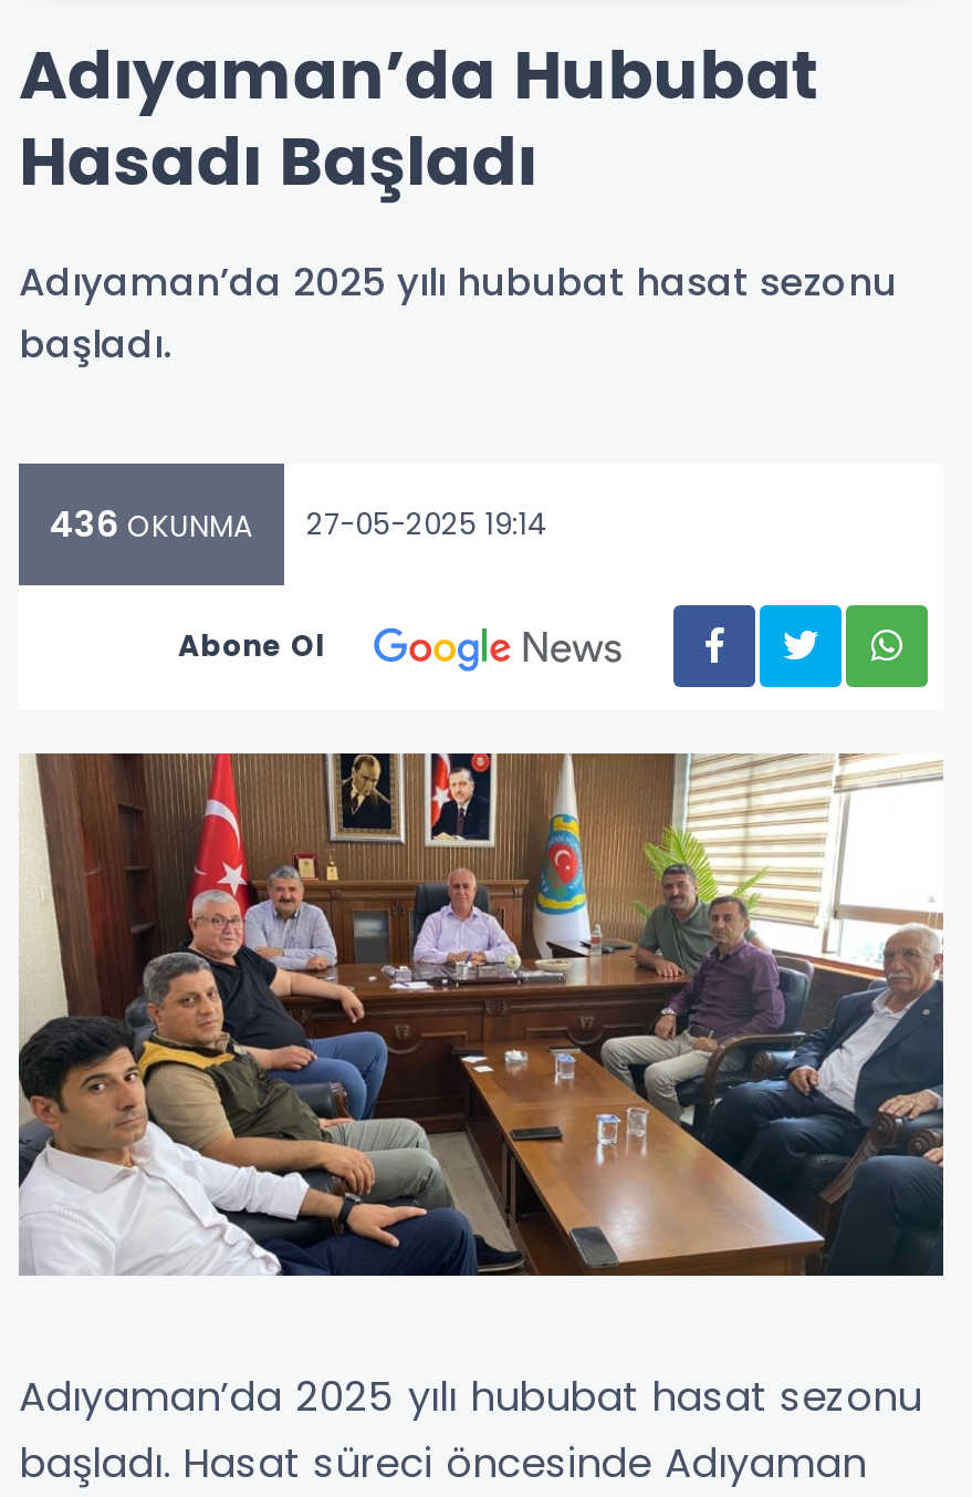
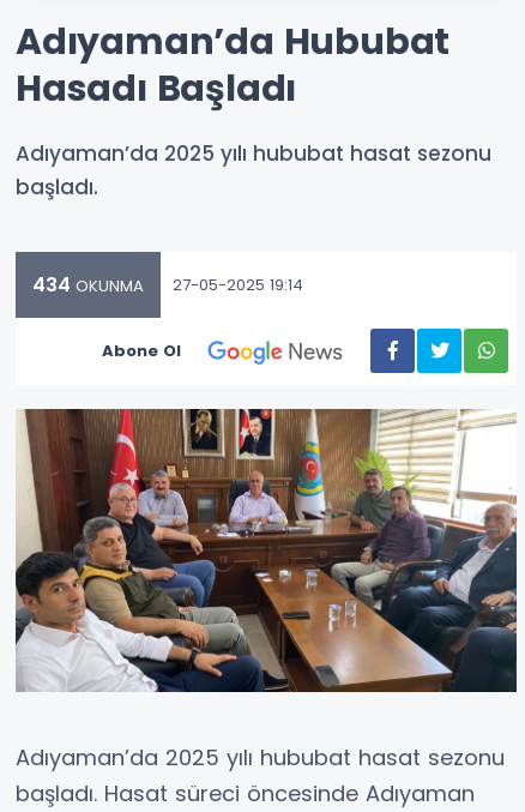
[50,500,547,551] 436 OKUNMA 27-05-2025 19:14 -> [32,272,303,299] 434 OKUNMA 27-05-2025 19:14

